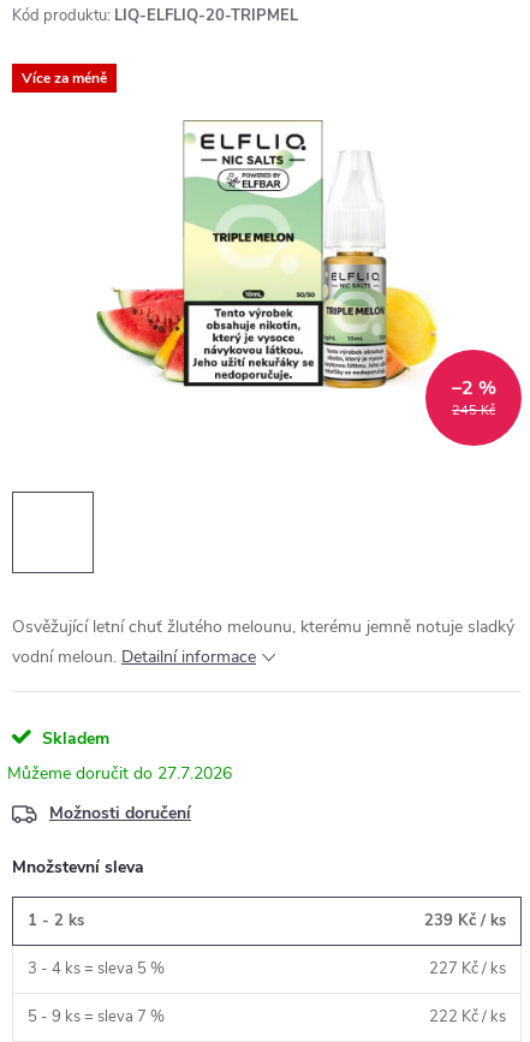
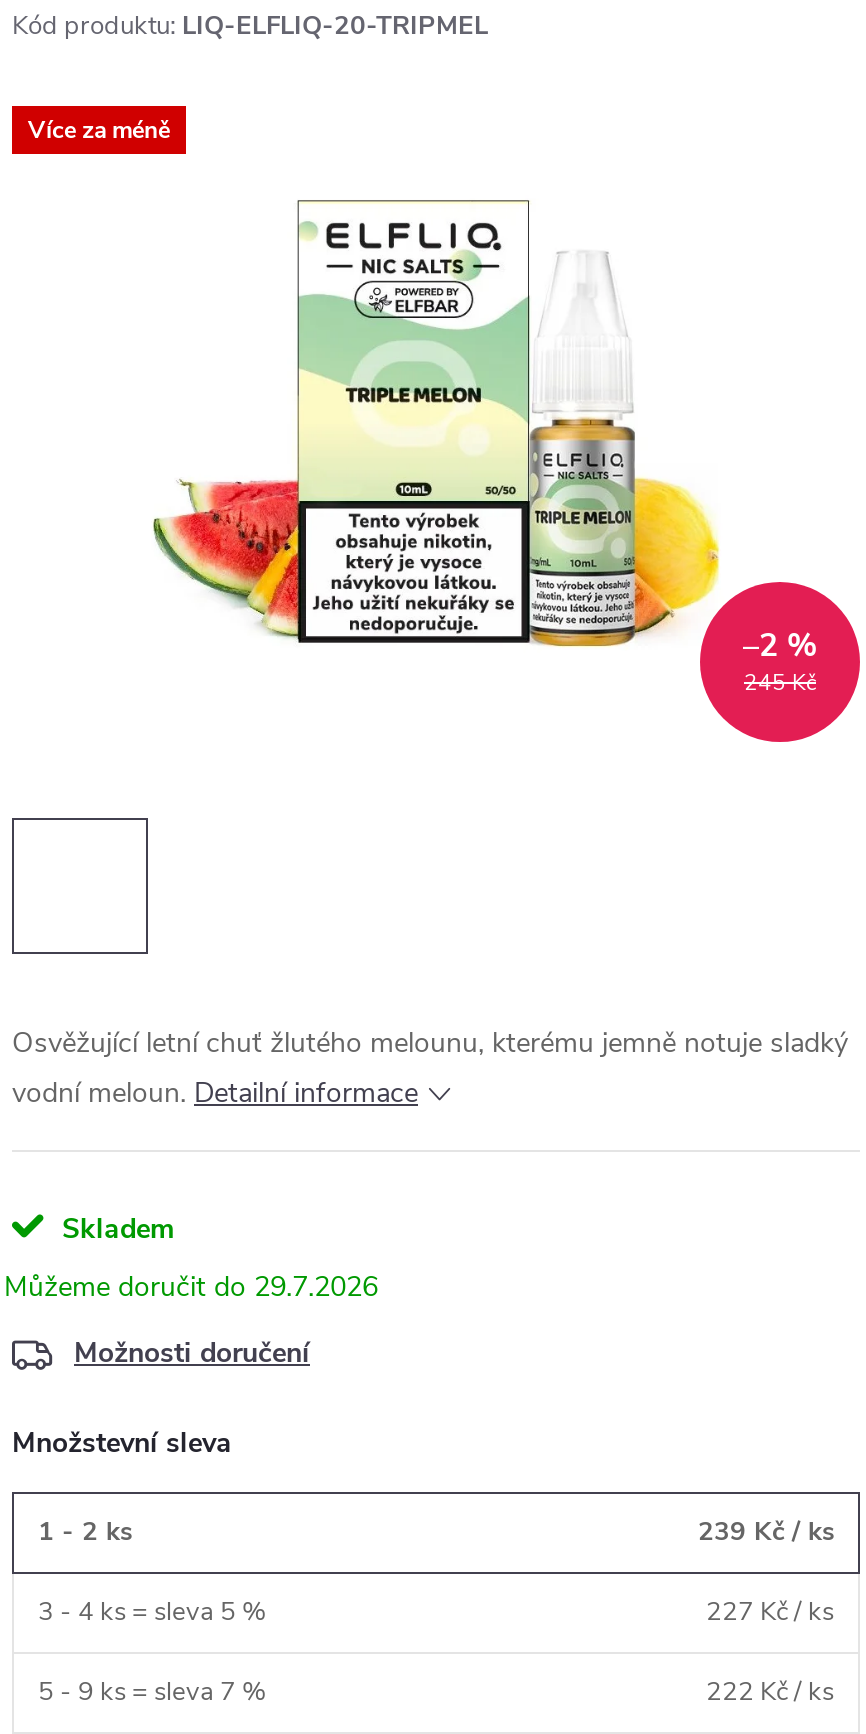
[157,762,232,785] 27.7.2026 -> [254,1268,378,1306] 29.7.2026

